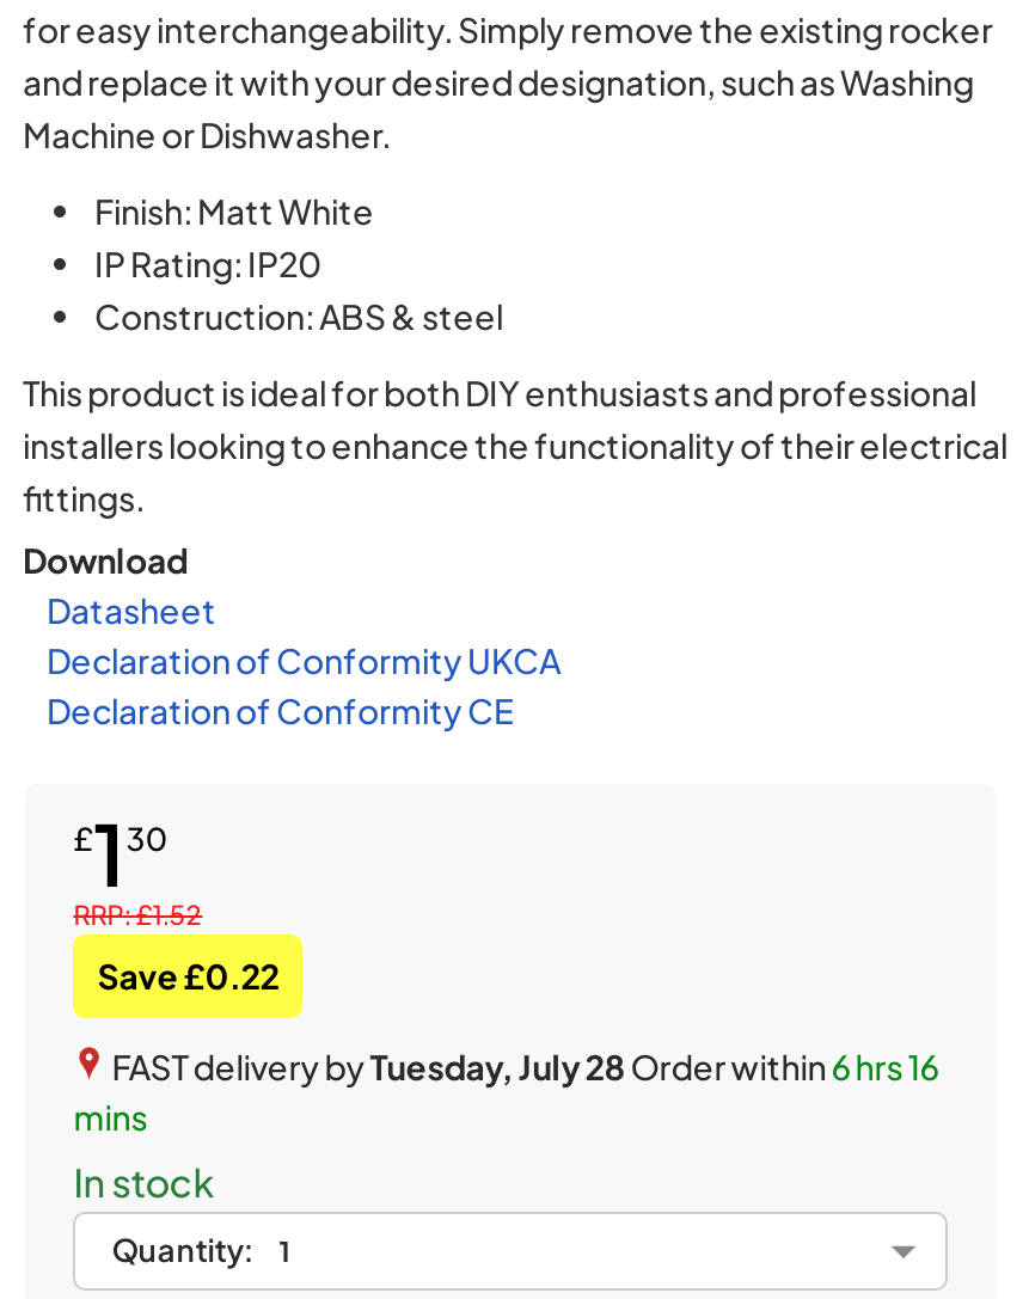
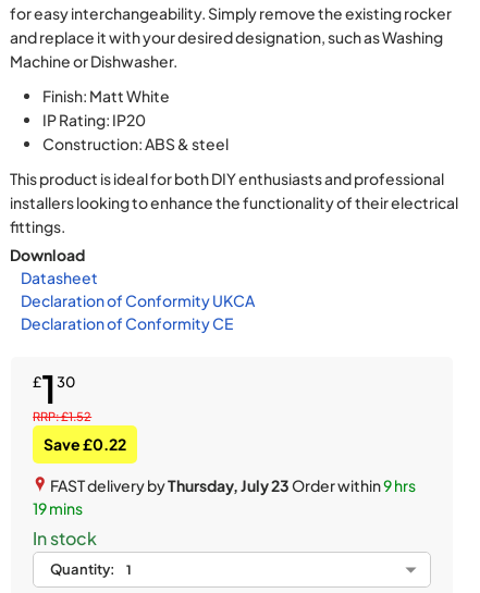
[73,1043,939,1136] FAST delivery byTuesday, July 28 Order within 6 hrs 16 | mins -> [33,475,416,517] FAST delivery byThursday, July 23 Order within 9 hrs | 19 mins

